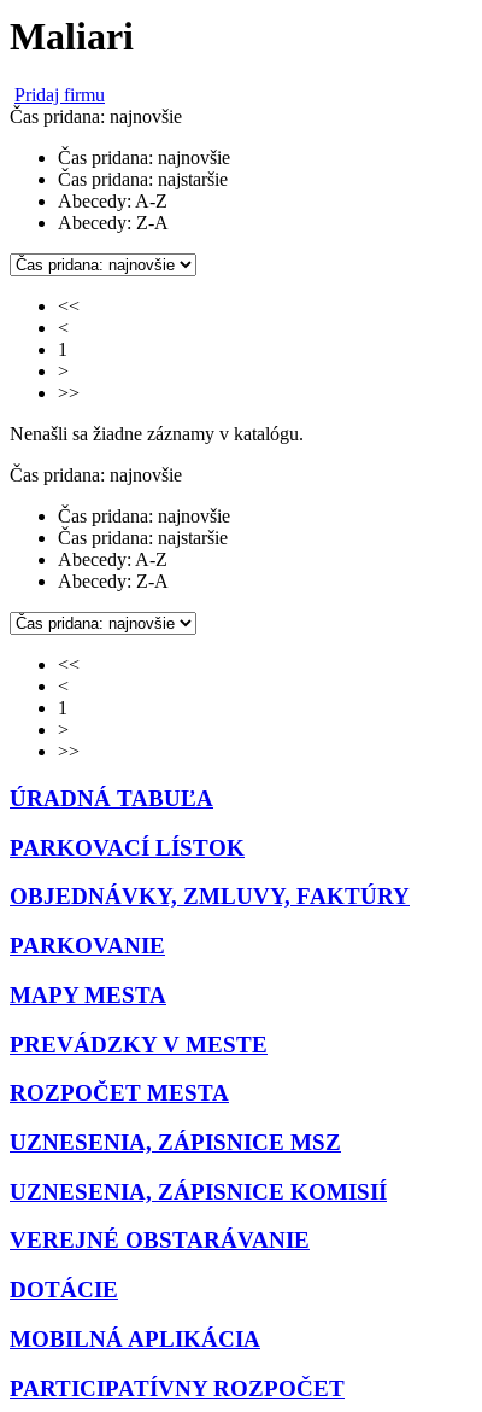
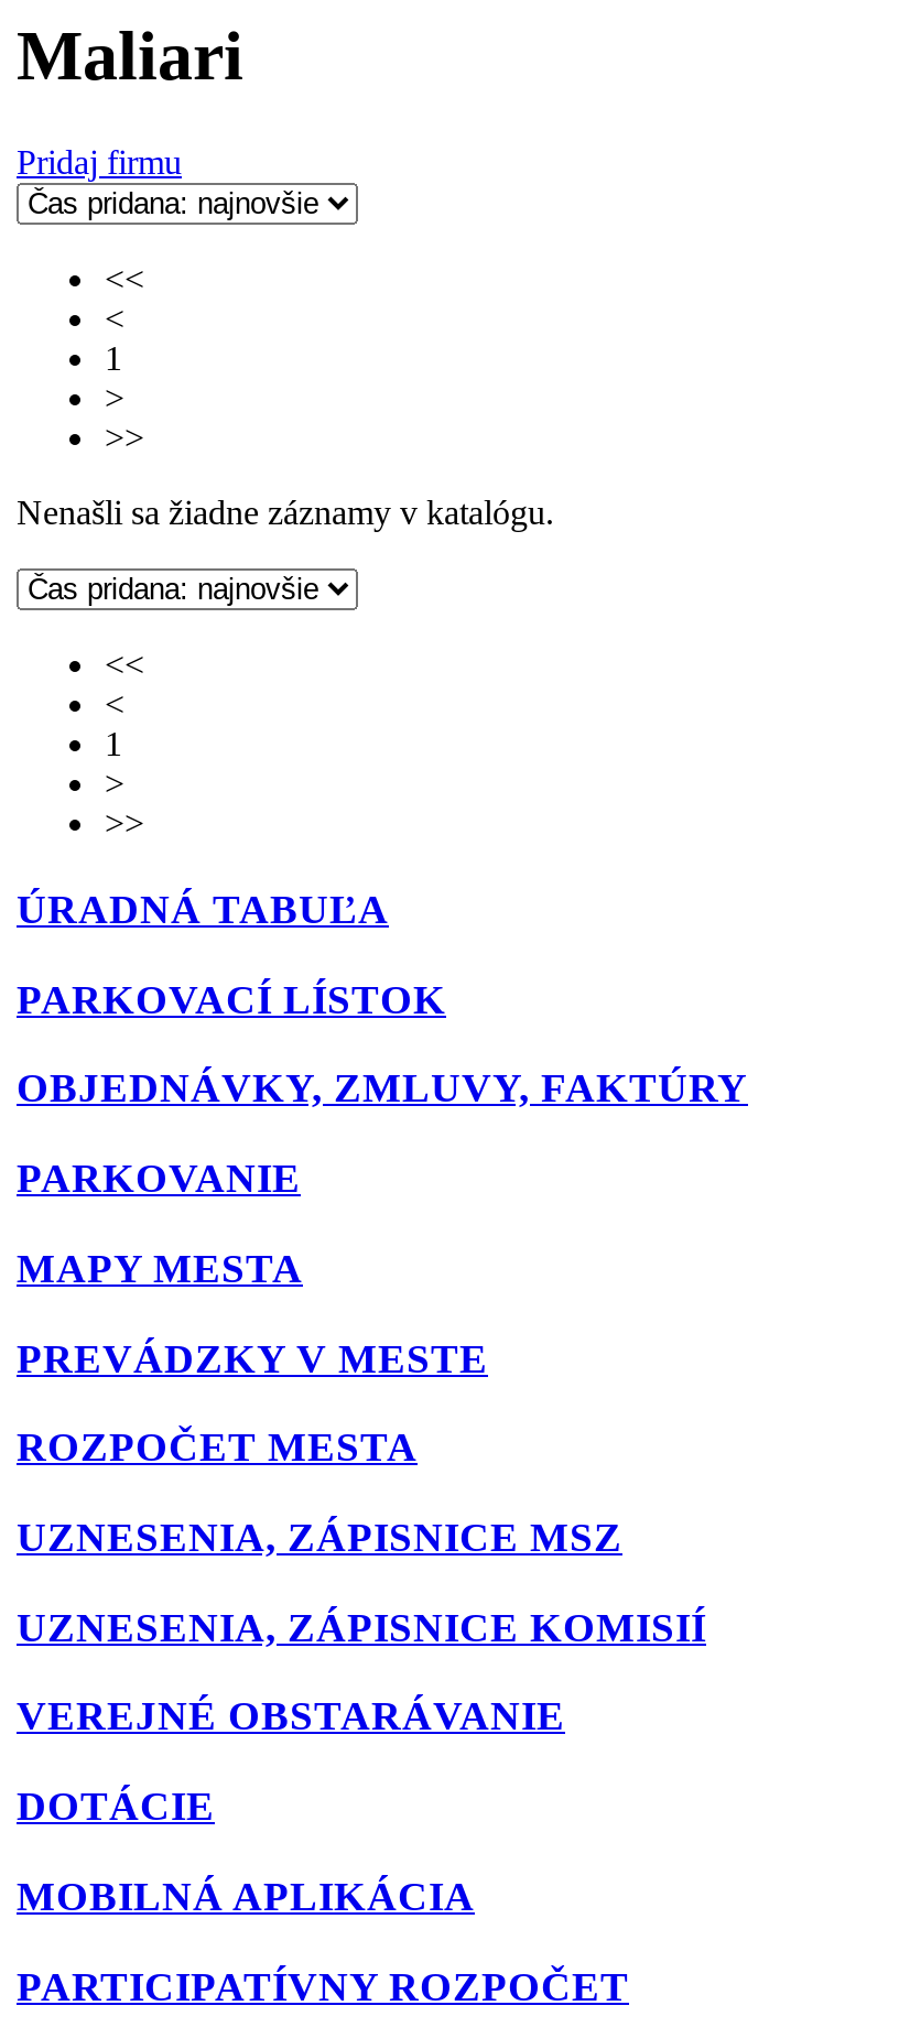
[10,106,230,233] Čas pridana: najnovšie | Čas pridana: najnovšie | Čas pridana: najstaršie | Abecedy: A-Z | Abecedy: Z-A -> none
[10,465,230,592] Čas pridana: najnovšie | Čas pridana: najnovšie | Čas pridana: najstaršie | Abecedy: A-Z | Abecedy: Z-A -> none

